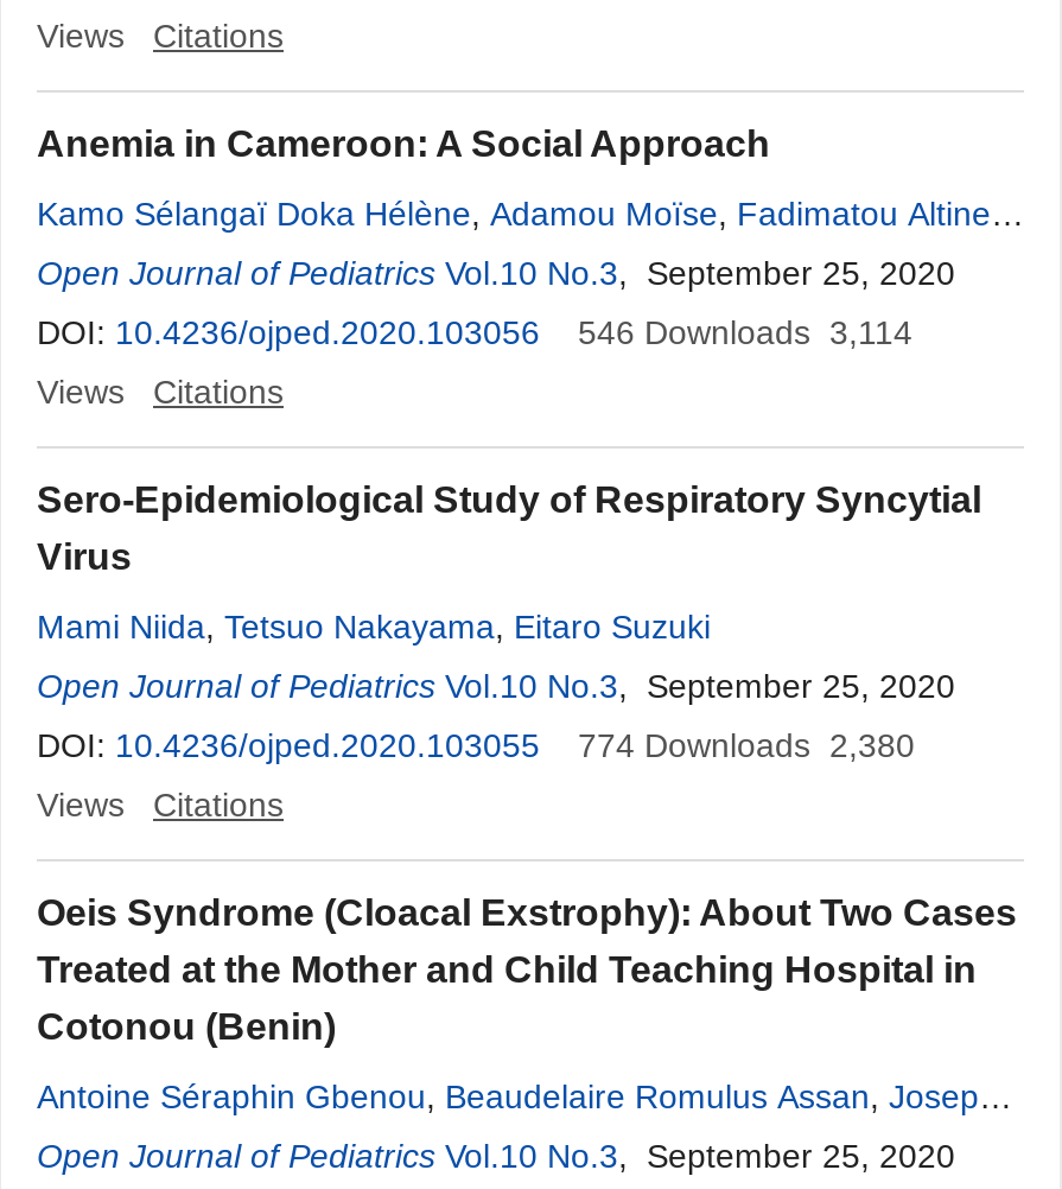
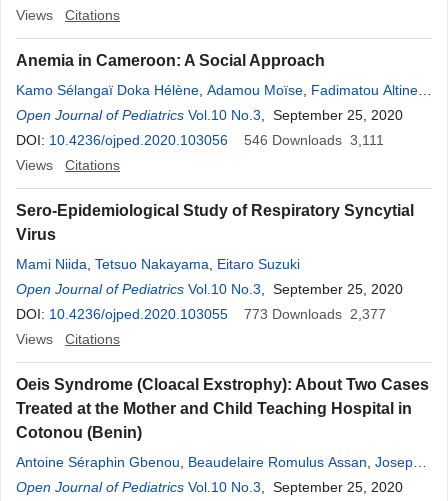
[37,313,912,351] DOI: 10.4236/ojped.2020.103056 546 Downloads 3,114 -> [16,132,384,148] DOI: 10.4236/ojped.2020.103056 546 Downloads 3,111
[37,726,915,764] DOI: 10.4236/ojped.2020.103055 774 Downloads 2,380 -> [16,306,386,322] DOI: 10.4236/ojped.2020.103055 773 Downloads 2,377

